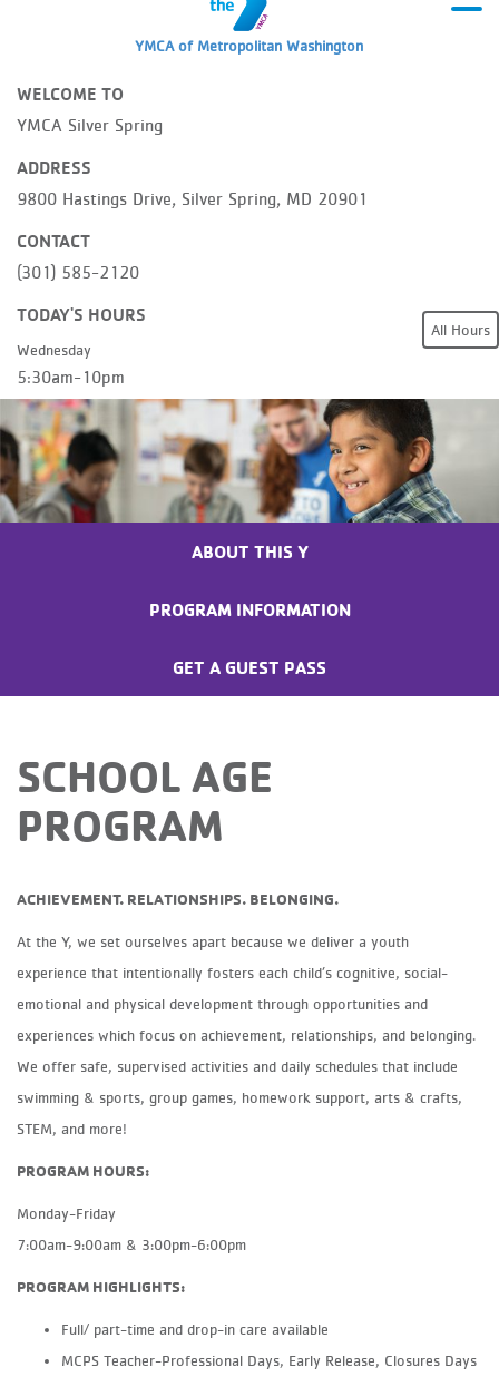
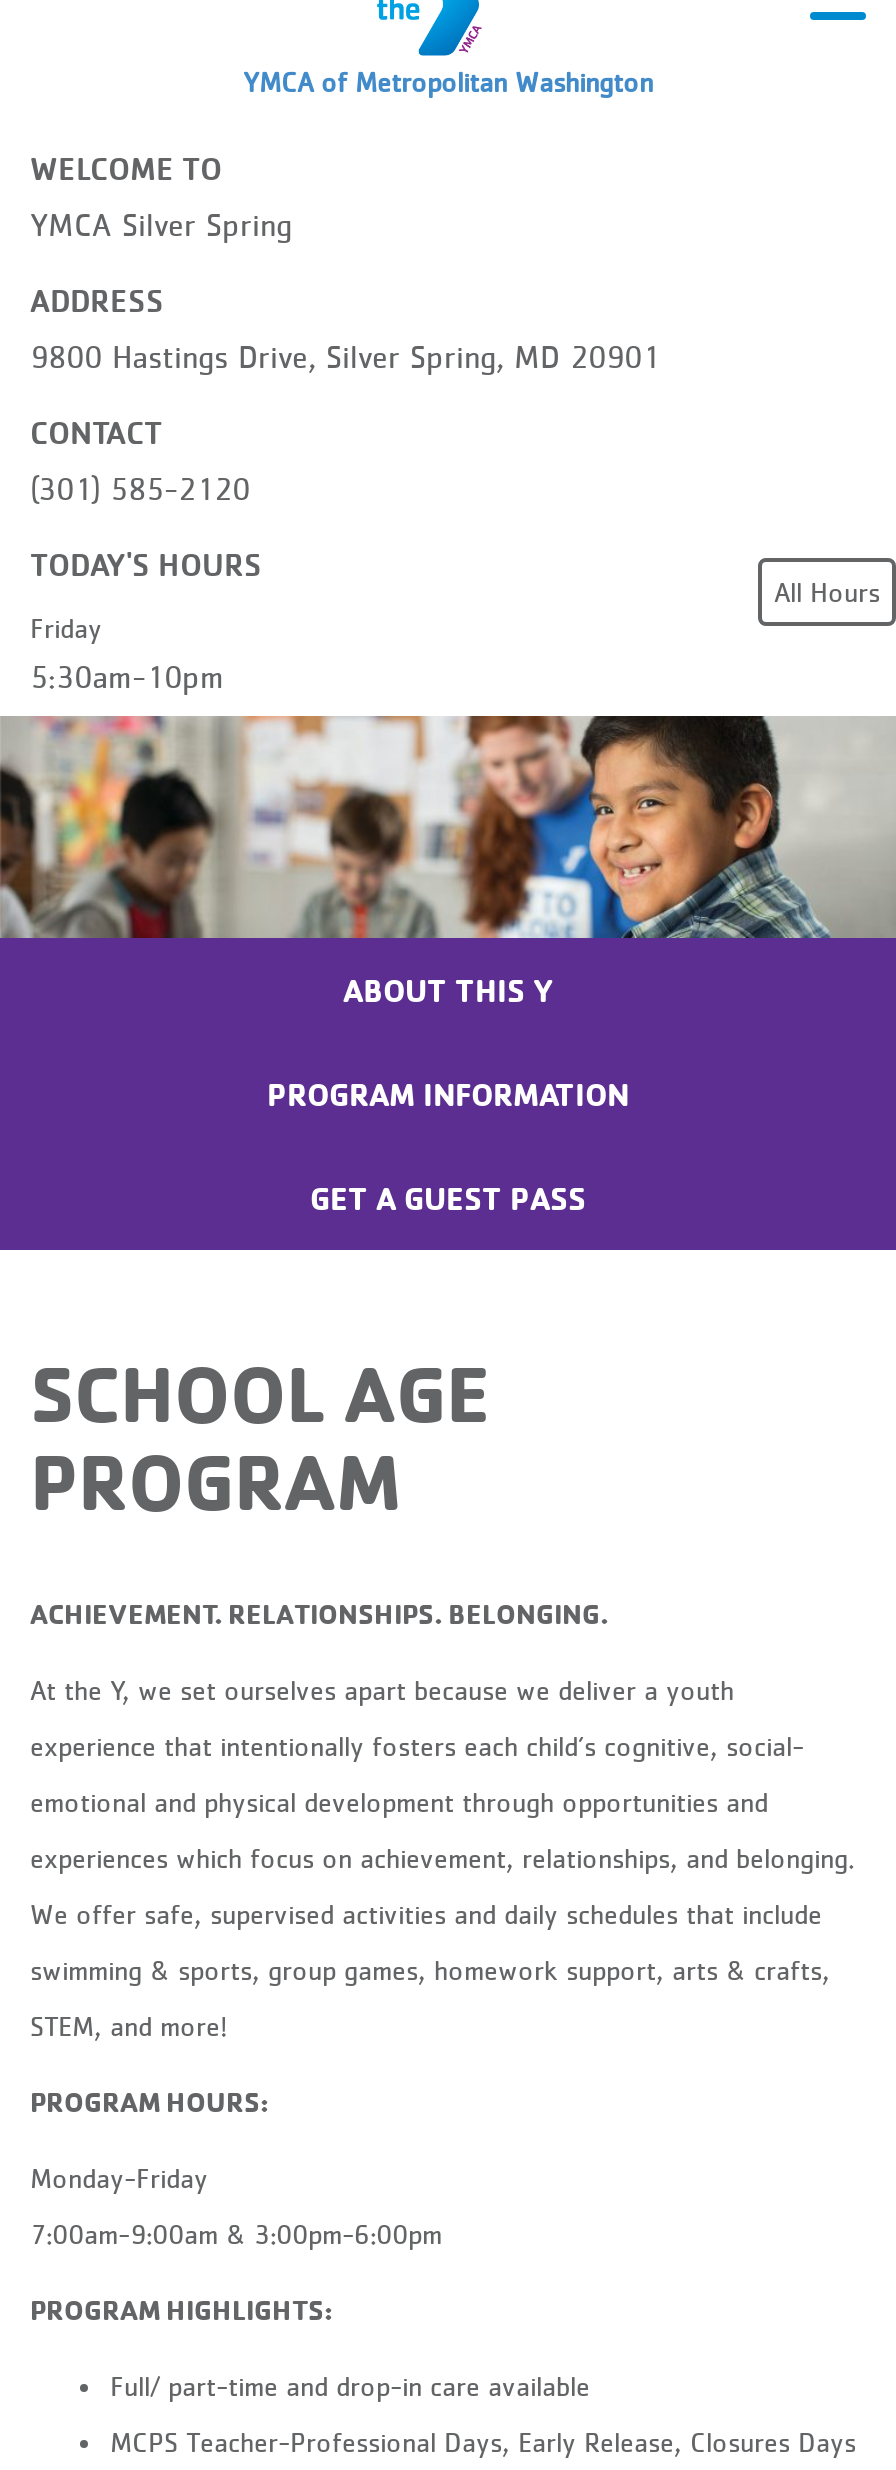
[17,341,91,359] Wednesday -> [30,612,102,644] Friday

